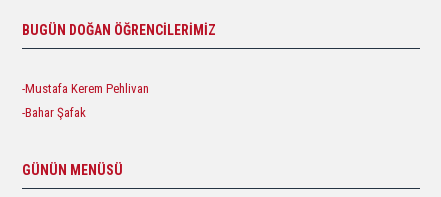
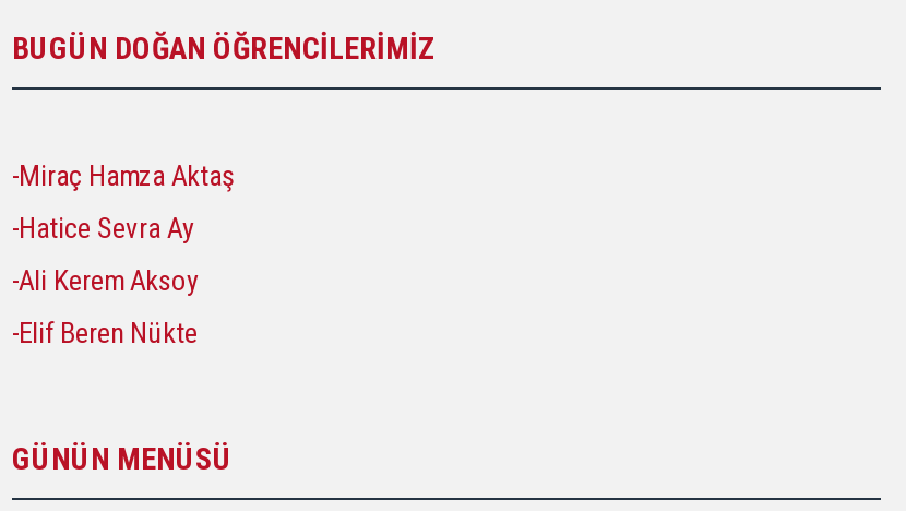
[22,81,149,120] -Mustafa Kerem Pehlivan | -Bahar Şafak -> [12,160,235,350] -Miraç Hamza Aktaş | -Hatice Sevra Ay | -Ali Kerem Aksoy | -Elif Beren Nükte

